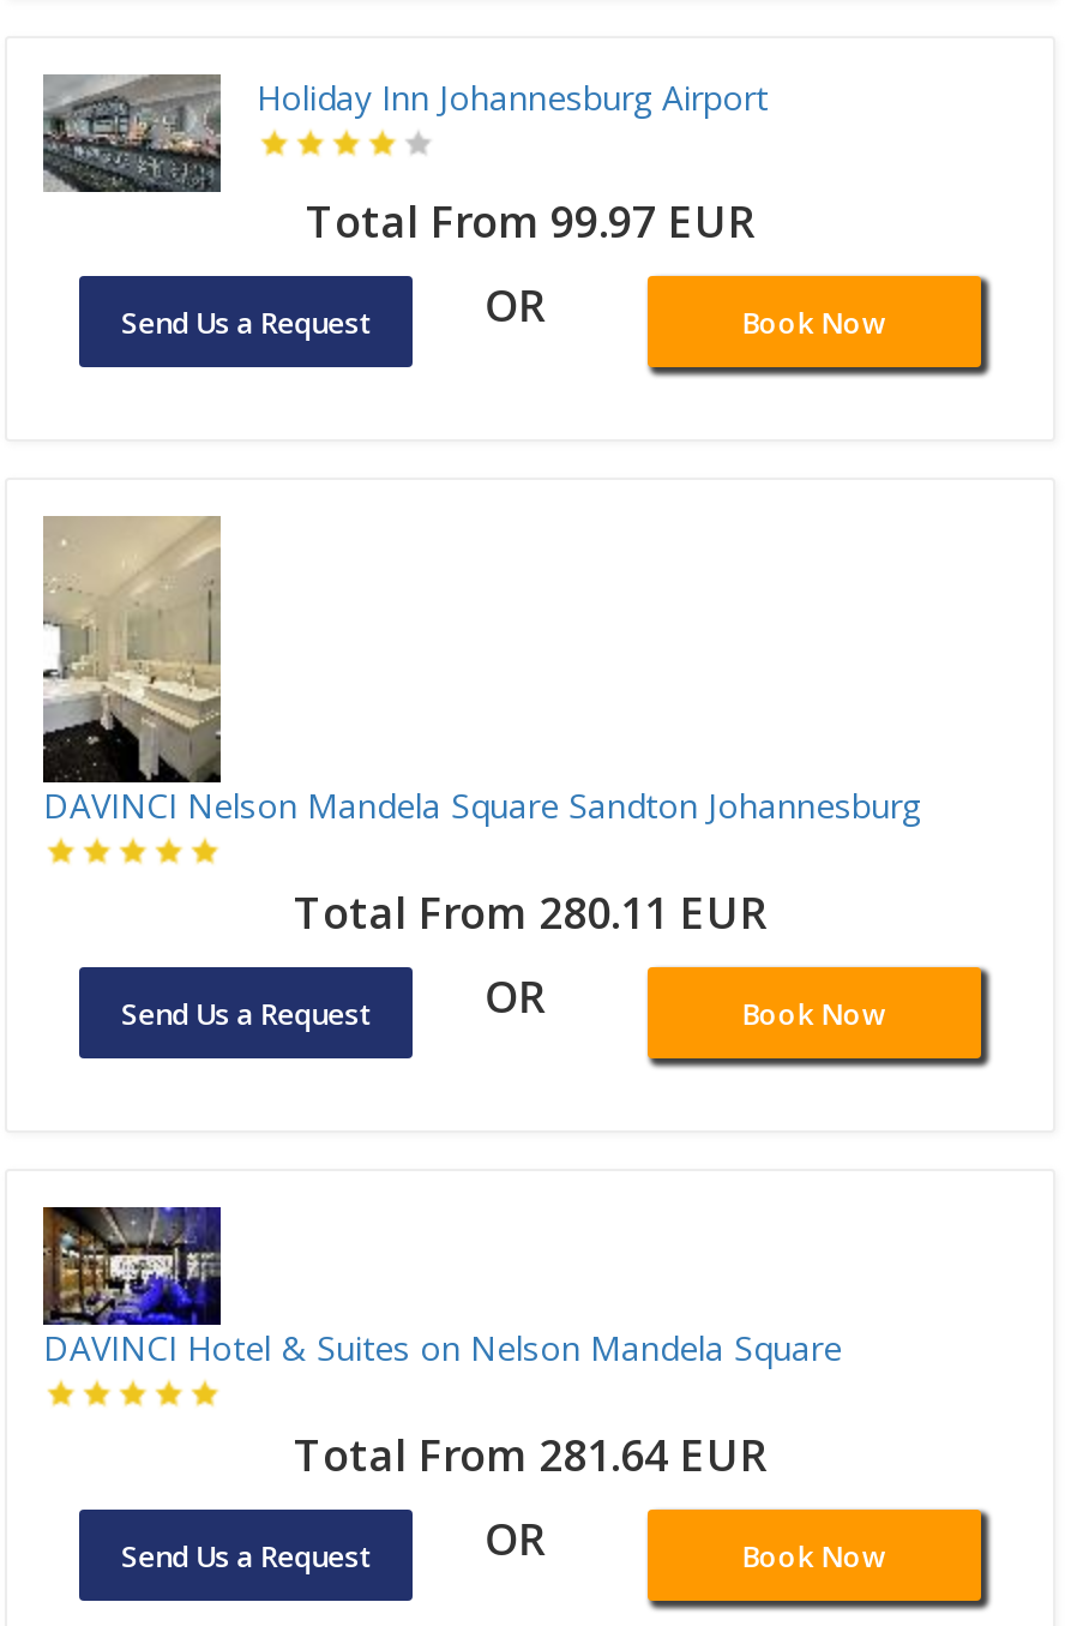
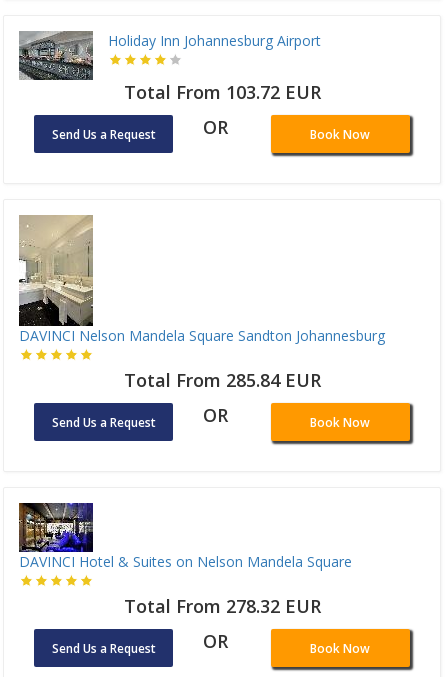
[306,191,754,248] Total From 99.97 EUR -> [123,79,320,103] Total From 103.72 EUR
[294,882,766,940] Total From 280.11 EUR -> [123,367,320,391] Total From 285.84 EUR
[294,1424,766,1482] Total From 281.64 EUR -> [123,593,320,617] Total From 278.32 EUR

